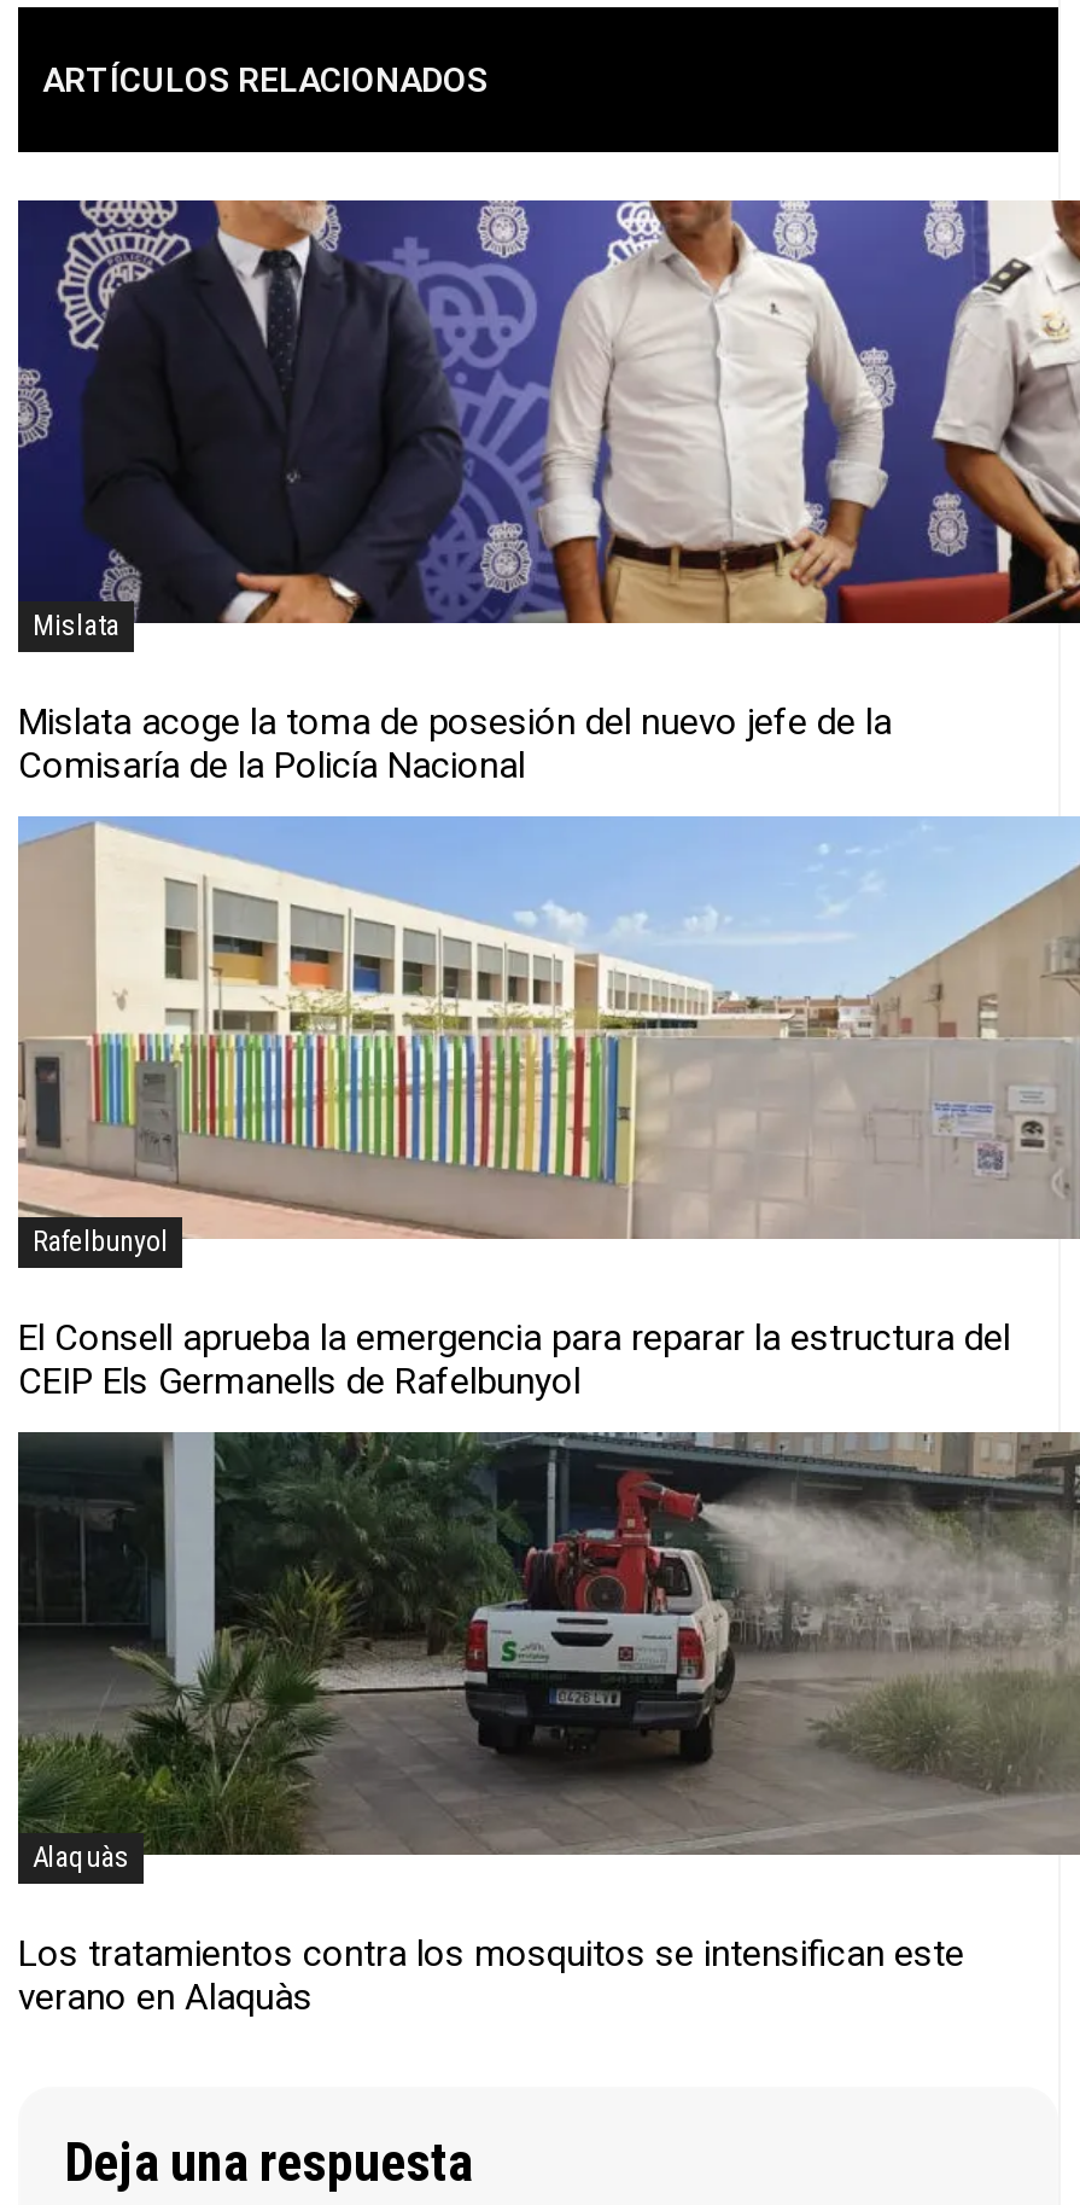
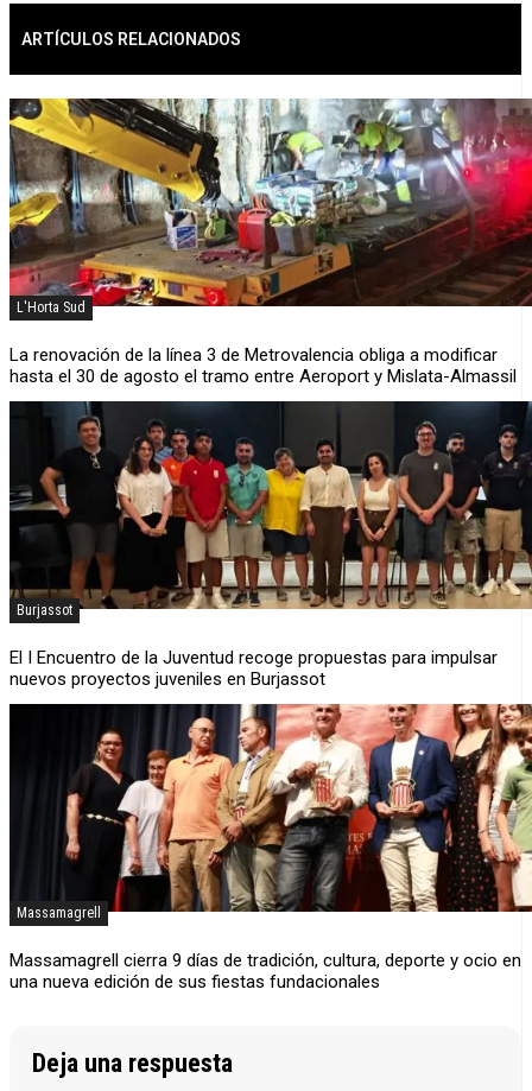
[16,198,1073,641] [image] | Mislata -> [8,97,528,315] [image] | L'Horta Sud
[18,699,892,786] Mislata acoge la toma de posesión del nuevo jefe de la | Comisaría de la Policía Nacional -> [9,344,517,387] La renovación de la línea 3 de Metrovalencia obliga a modificar | hasta el 30 de agosto el tramo entre Aeroport y Mislata-Almassil
[16,816,1073,1258] [image] | Rafelbunyol -> [8,400,528,619] [image] | Burjassot
[18,1316,1010,1403] El Consell aprueba la emergencia para reparar la estructura del | CEIP Els Germanells de Rafelbunyol -> [9,647,498,690] El I Encuentro de la Juventud recoge propuestas para impulsar | nuevos proyectos juveniles en Burjassot
[18,1430,1073,1875] [image] | Alaquàs -> [9,703,528,922] [image] | Massamagrell
[18,1933,964,2020] Los tratamientos contra los mosquitos se intensifican este | verano en Alaquàs -> [9,950,521,993] Massamagrell cierra 9 días de tradición, cultura, deporte y ocio en | una nueva edición de sus fiestas fundacionales

